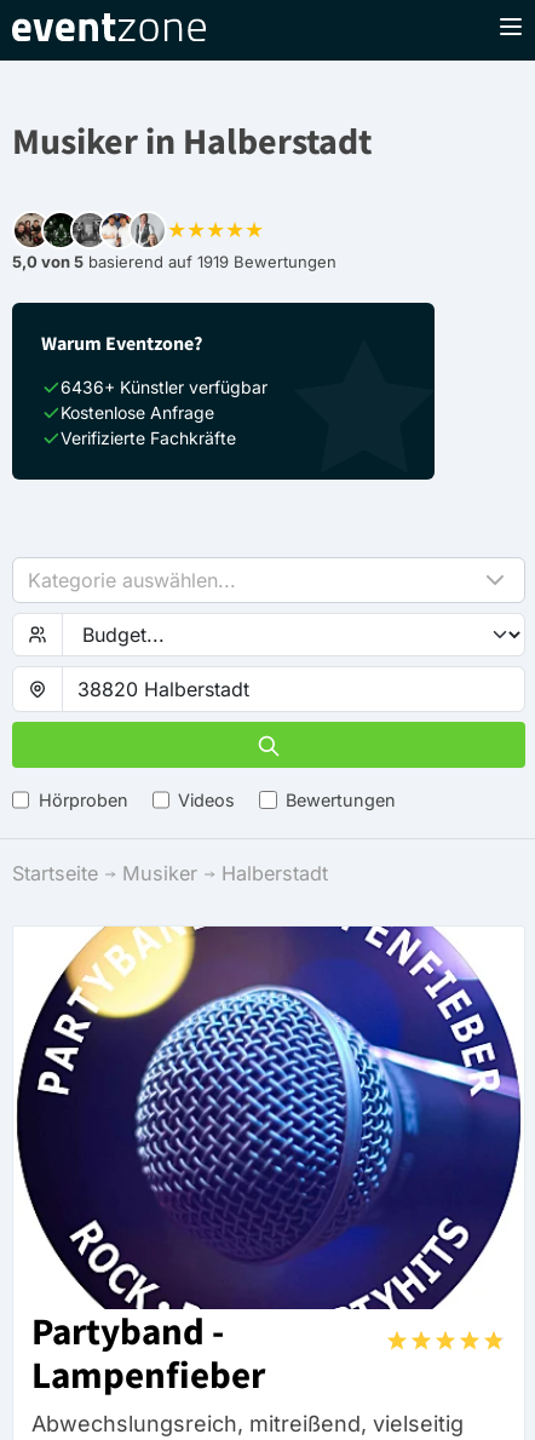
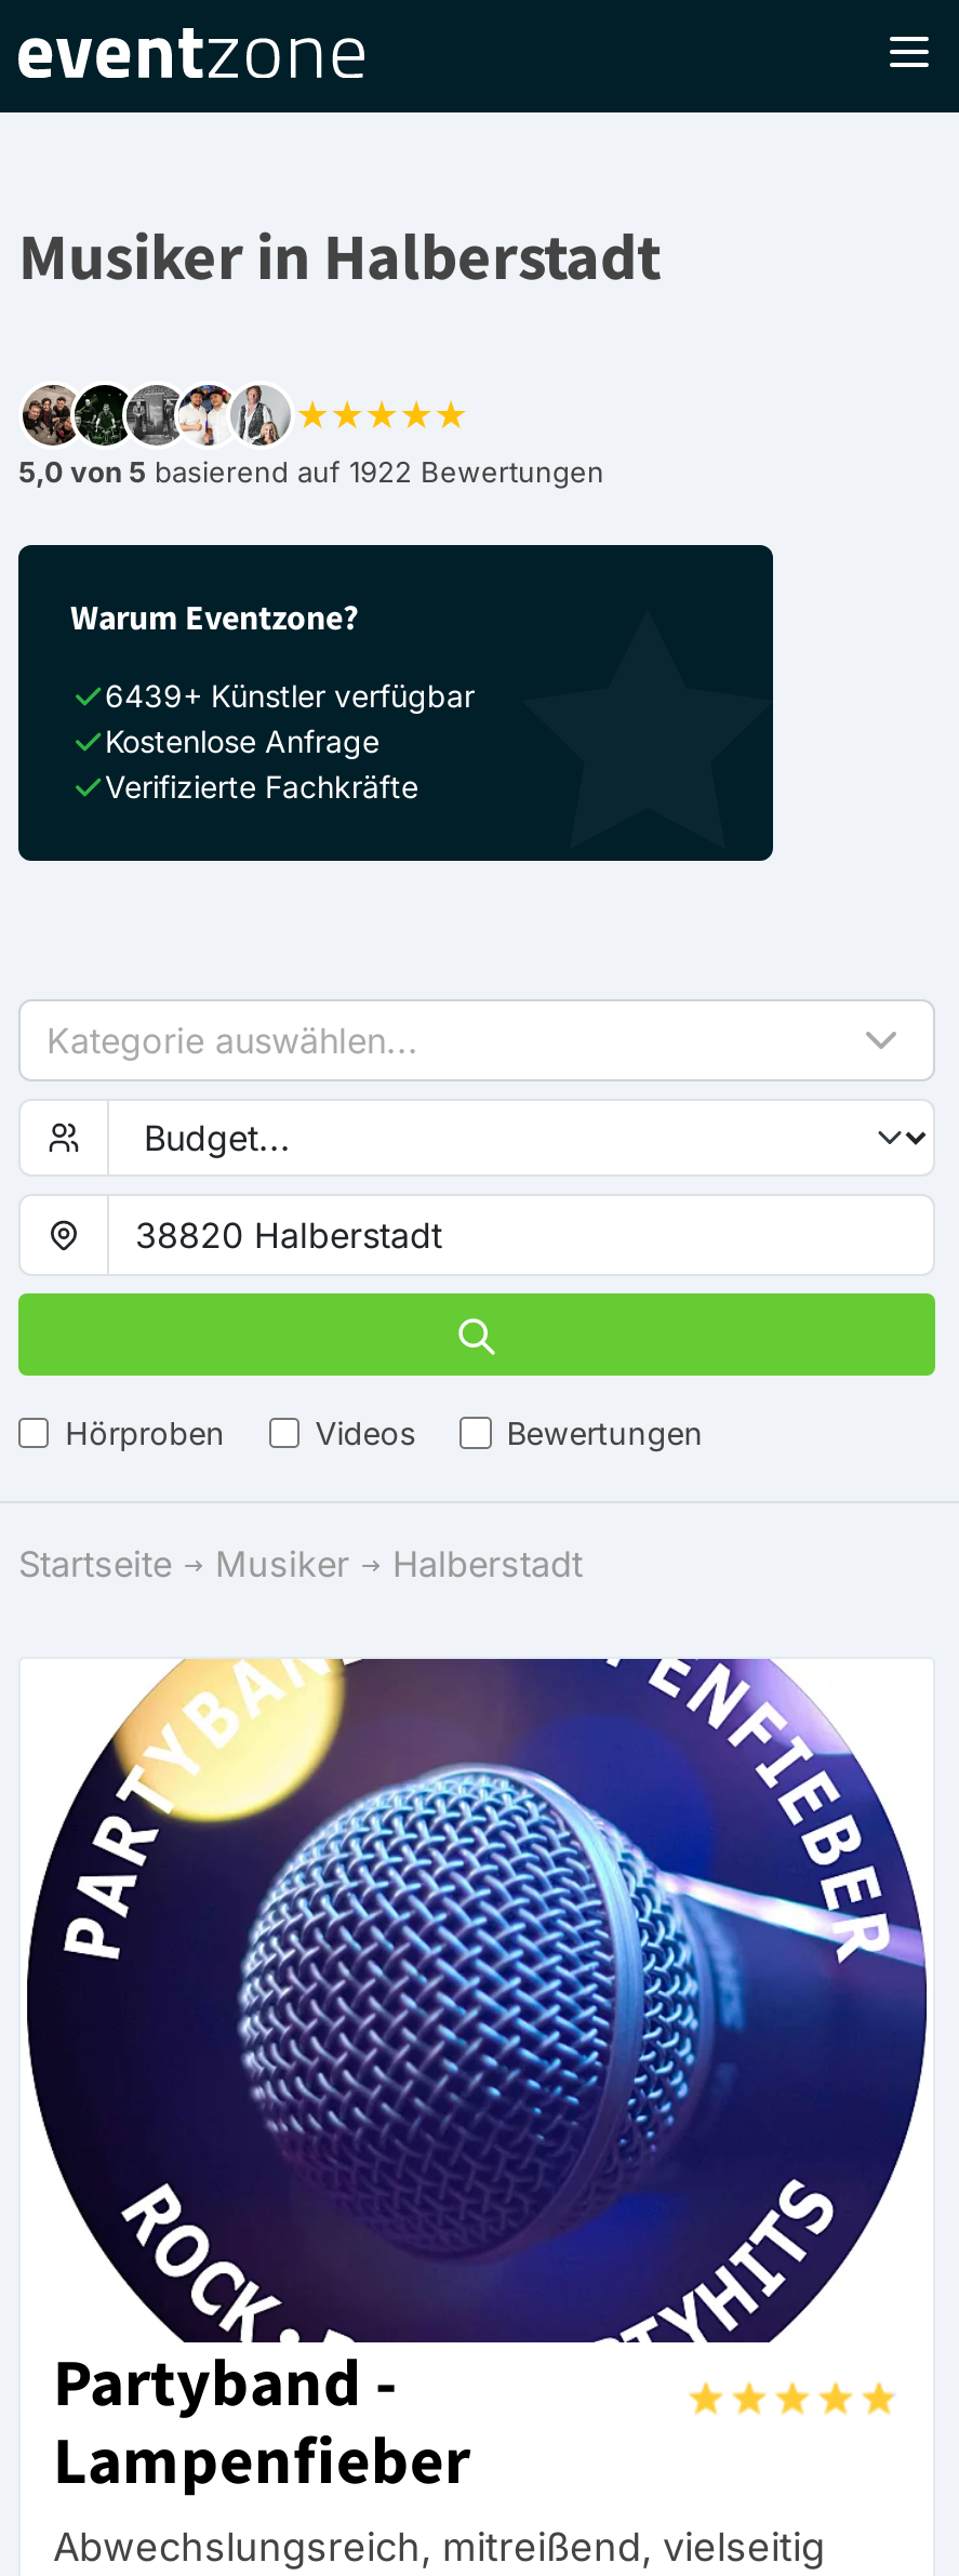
[12,252,336,271] 5,0 von 5 basierend auf 1919 Bewertungen -> [18,454,604,489] 5,0 von 5 basierend auf 1922 Bewertungen
[61,377,267,397] 6436+ Künstler verfügbar -> [105,677,475,714] 6439+ Künstler verfügbar

